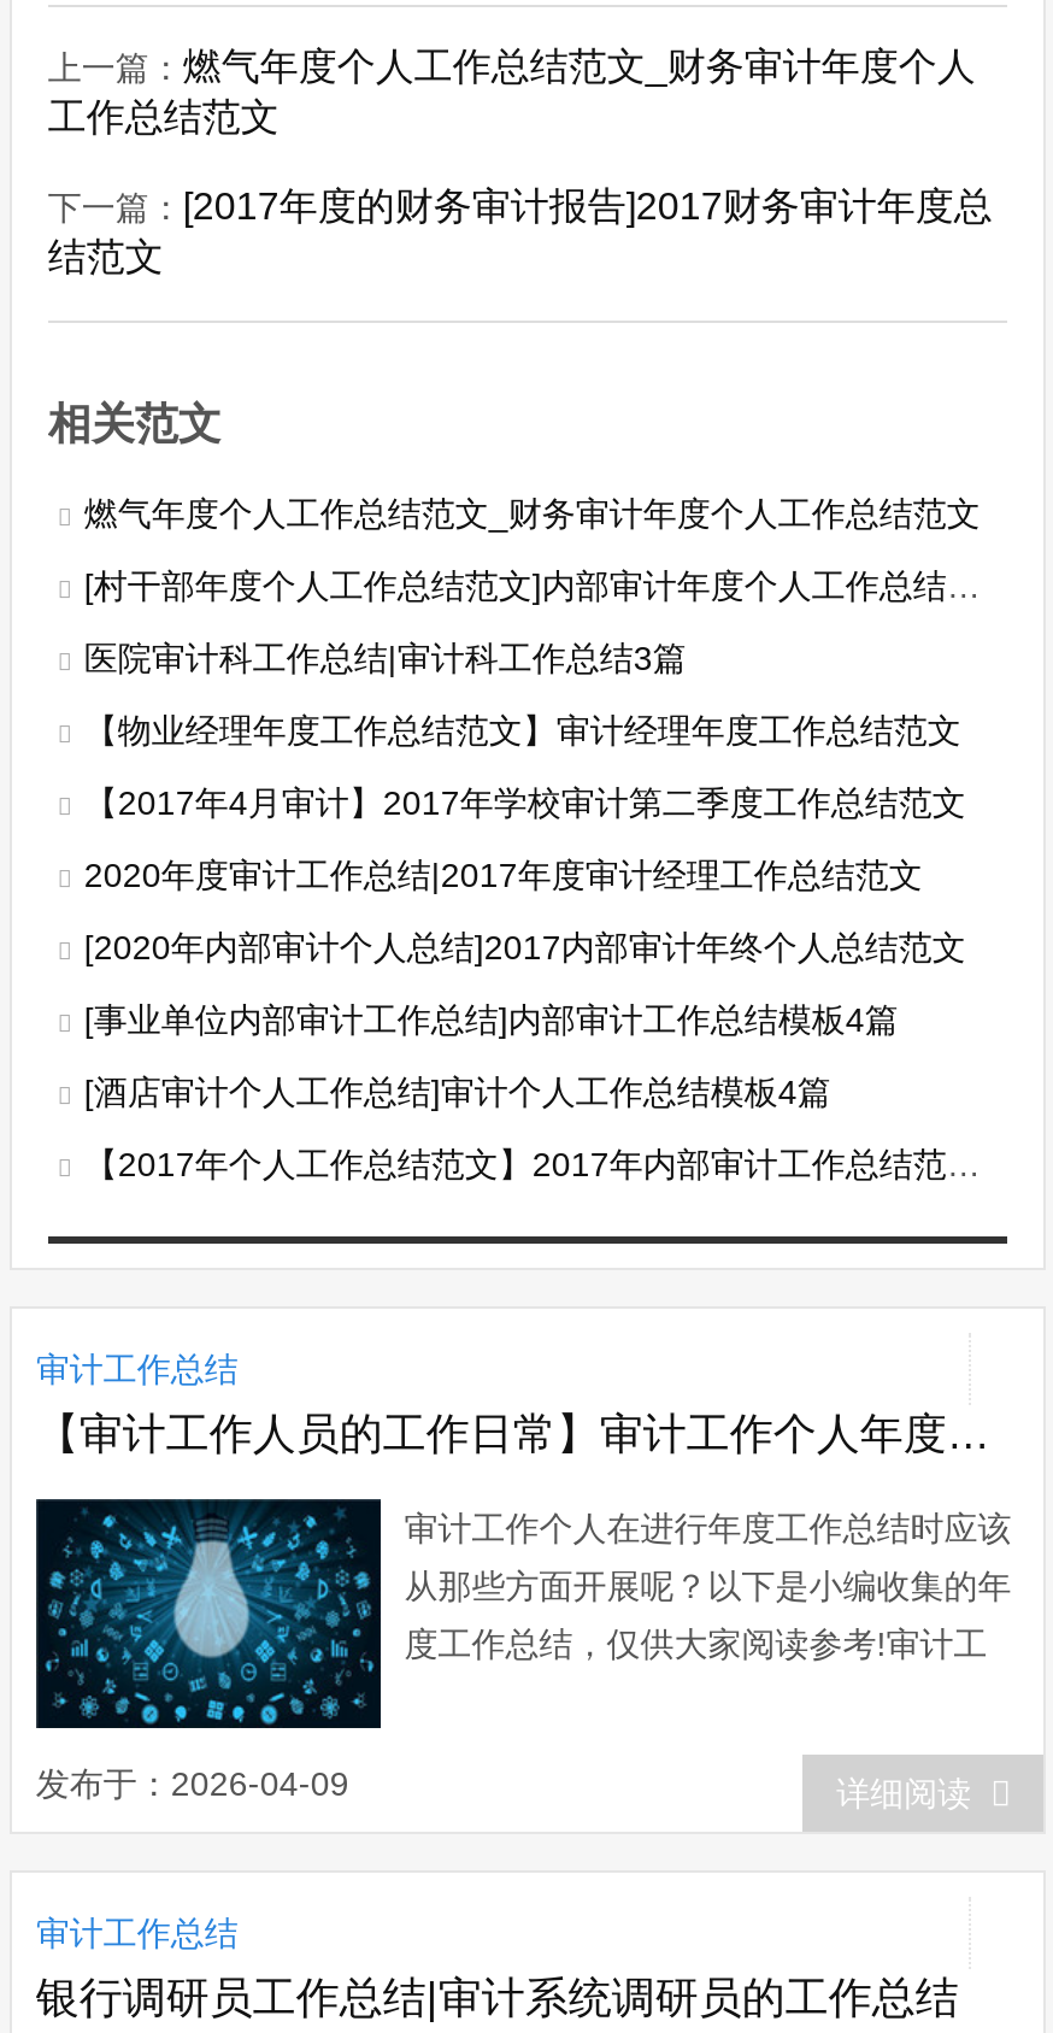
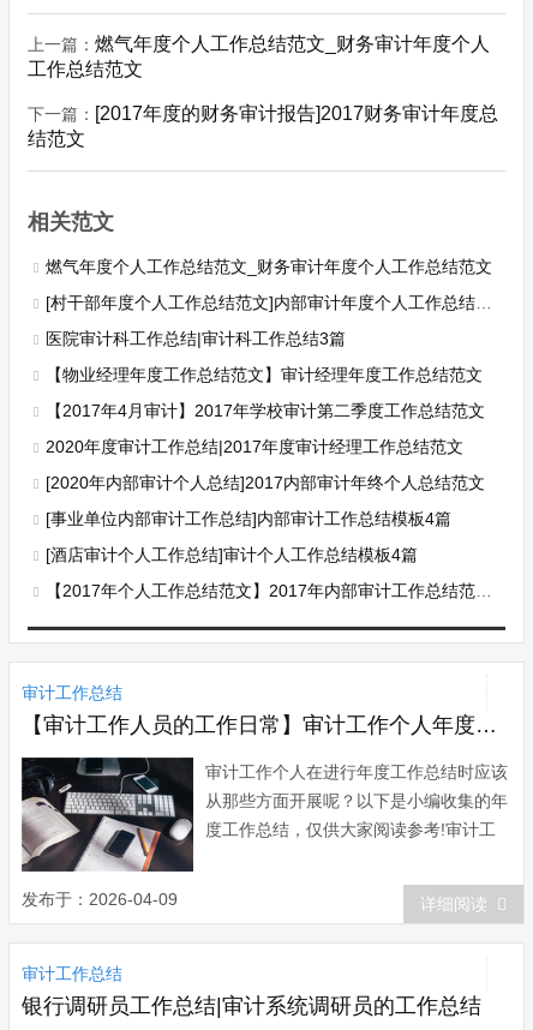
[34,1498,381,1732] [image] -> [20,756,193,873] [image]

